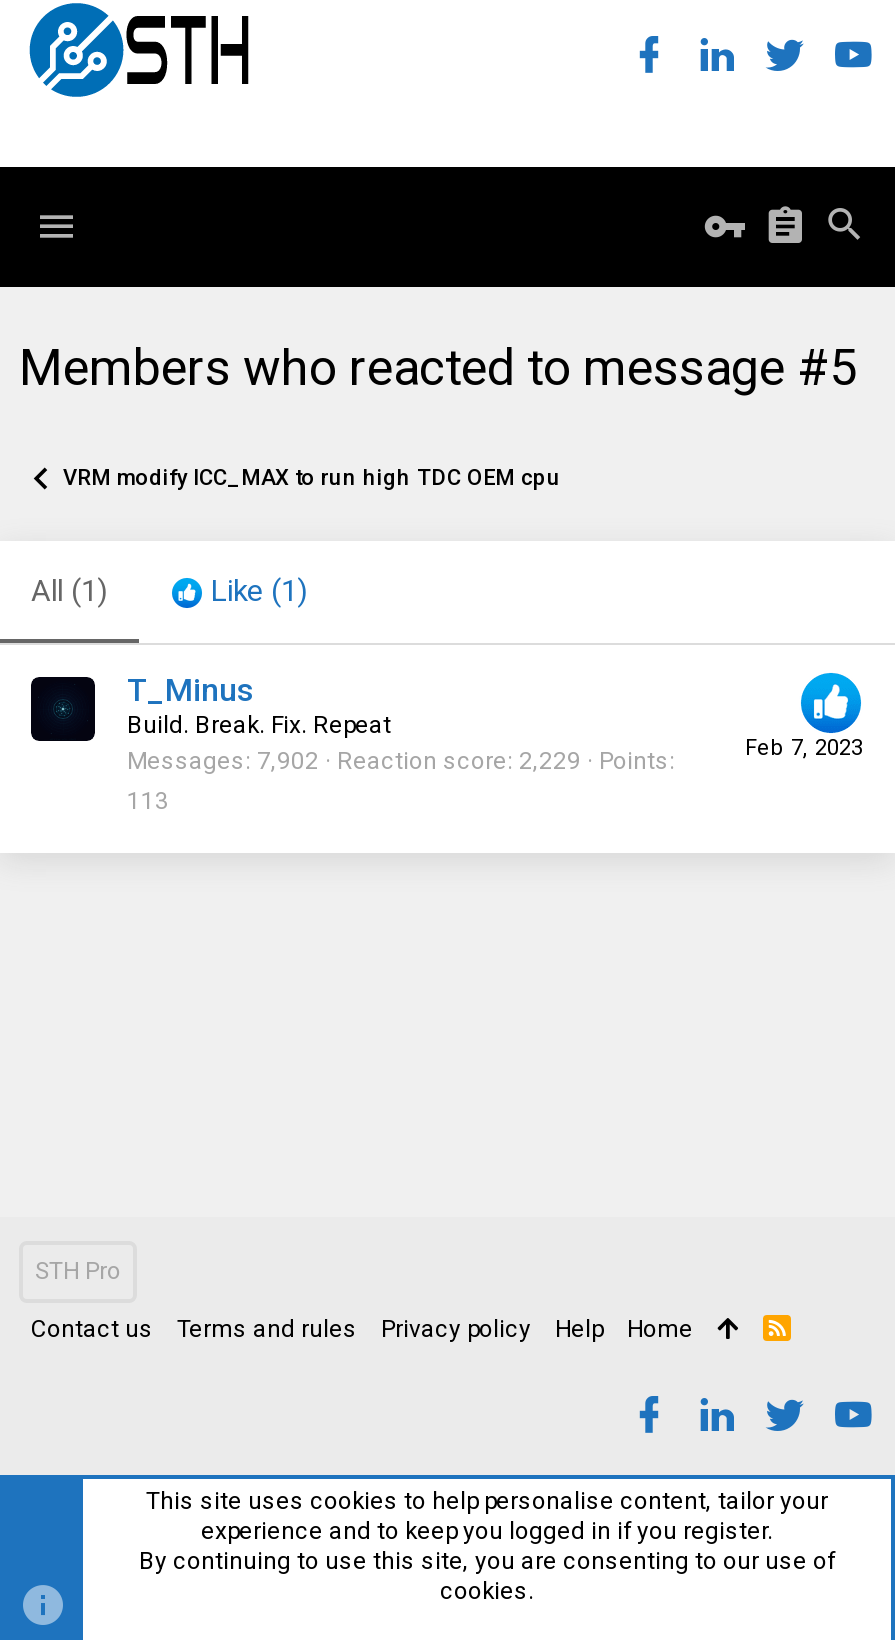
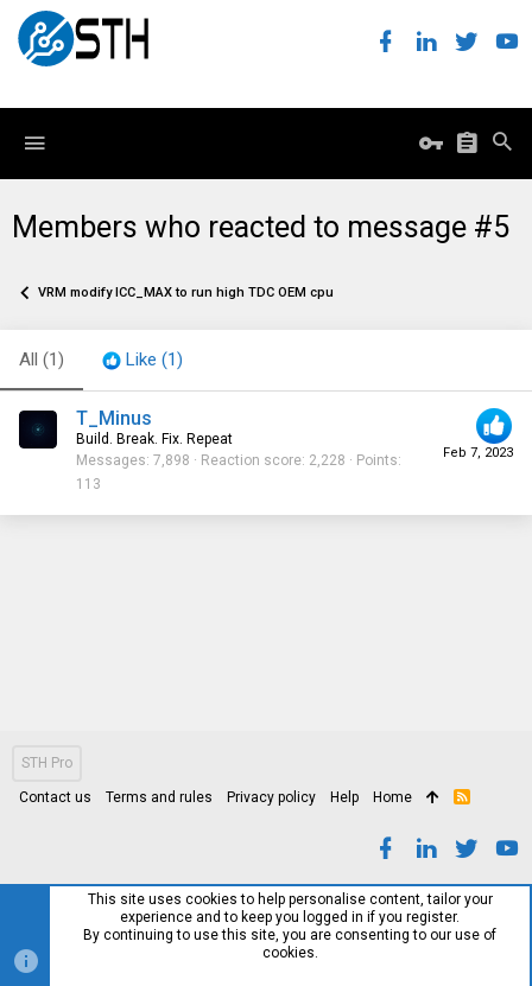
[127,748,319,776] Messages 7,902 -> [76,452,190,469] Messages 7,898
[337,748,581,776] Reaction score 2,229 -> [201,452,346,469] Reaction score 2,228

